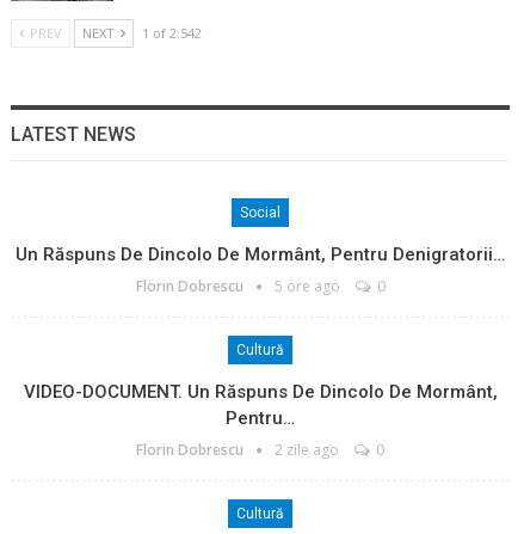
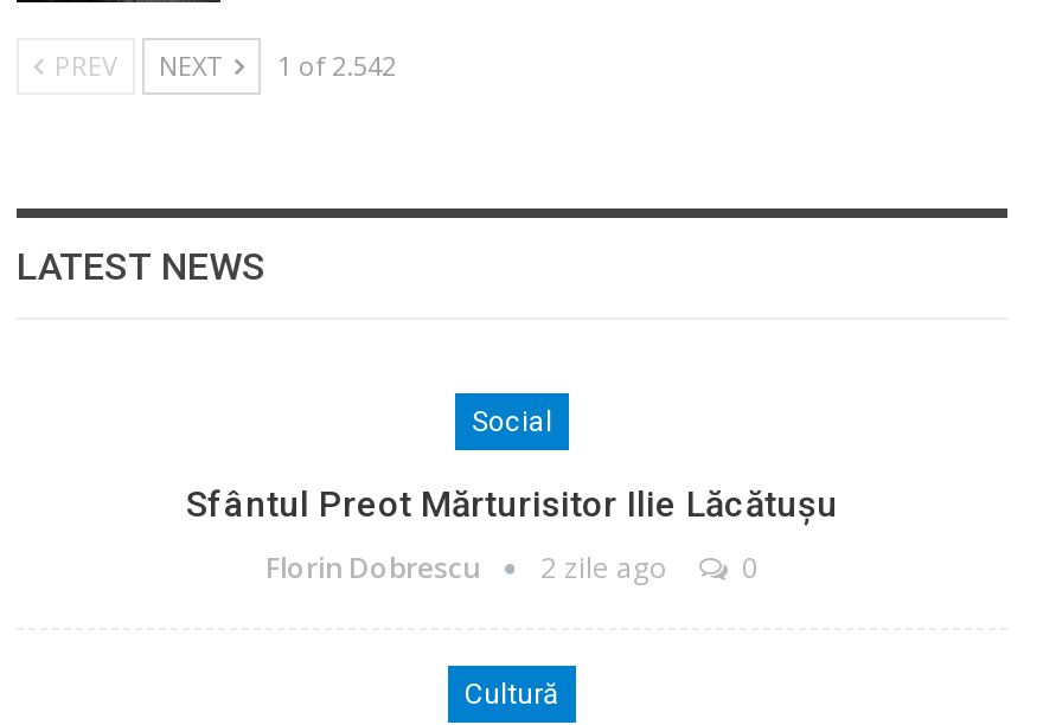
[16,244,505,429] Un Răspuns De Dincolo De Mormânt, Pentru Denigratorii… | Florin Dobrescu | 5 ore ago | 0 | Cultură | VIDEO-DOCUMENT. Un Răspuns De Dincolo De Mormânt, | Pentru… -> [186,483,838,526] Sfântul Preot Mărturisitor Ilie Lăcătușu

